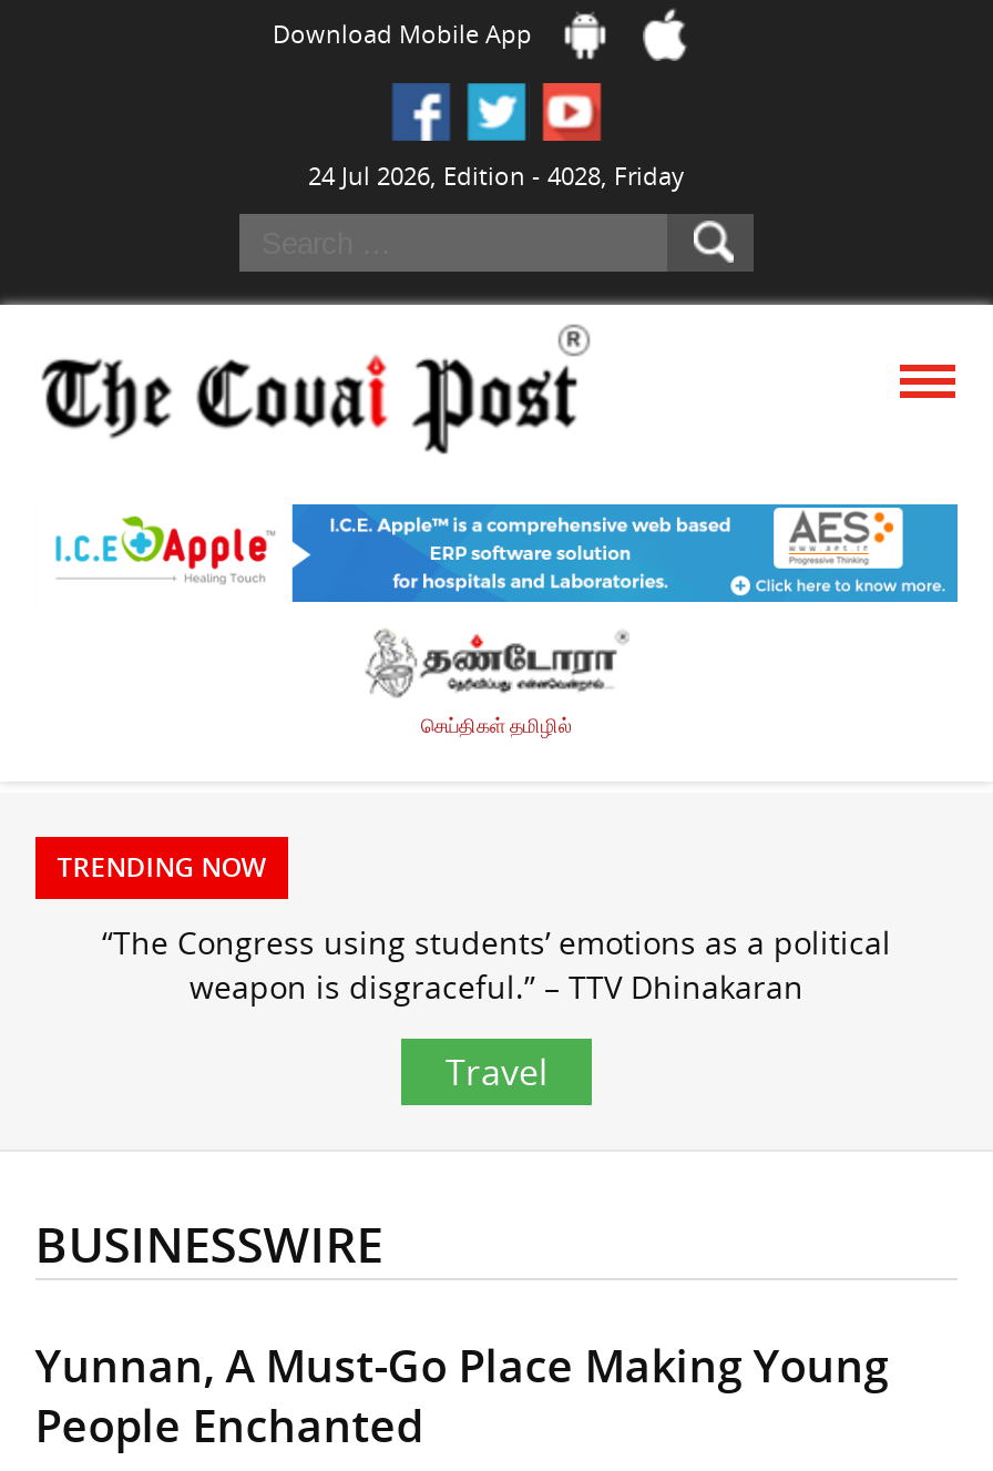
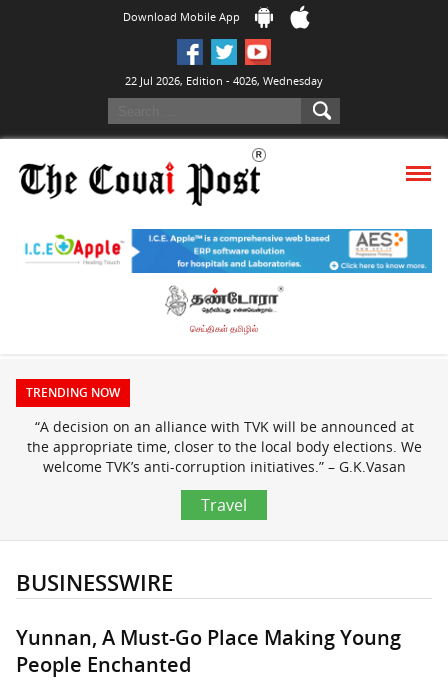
[308,159,685,192] 24 Jul 2026, Edition - 4028, Friday -> [125,73,323,88] 22 Jul 2026, Edition - 4026, Wednesday
[102,921,891,1007] “The Congress using students’ emotions as a political | weapon is disgraceful.” – TTV Dhinakaran -> [26,417,421,476] “A decision on an alliance with TVK will be announced at | the appropriate time, closer to the local body elections. We | welcome TVK’s anti-corruption initiatives.” – G.K.Vasan

